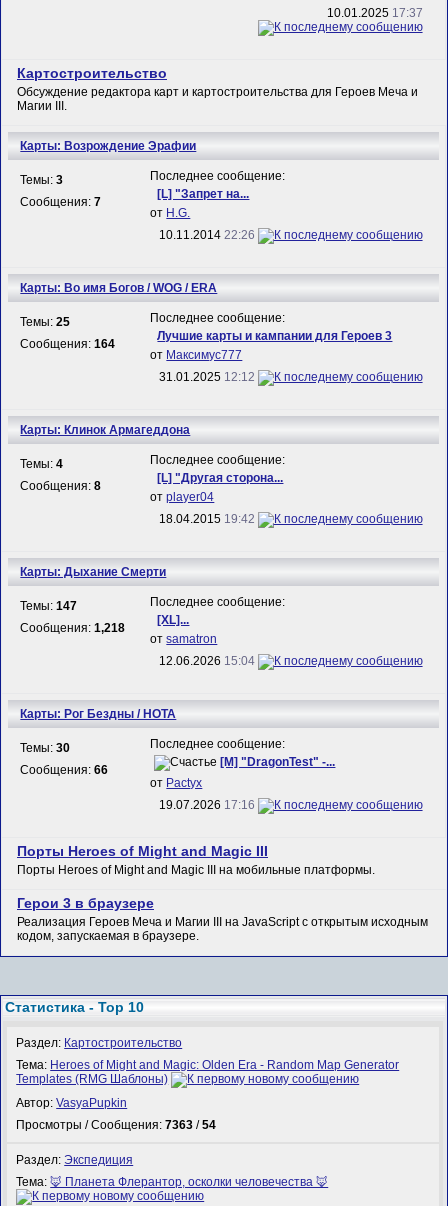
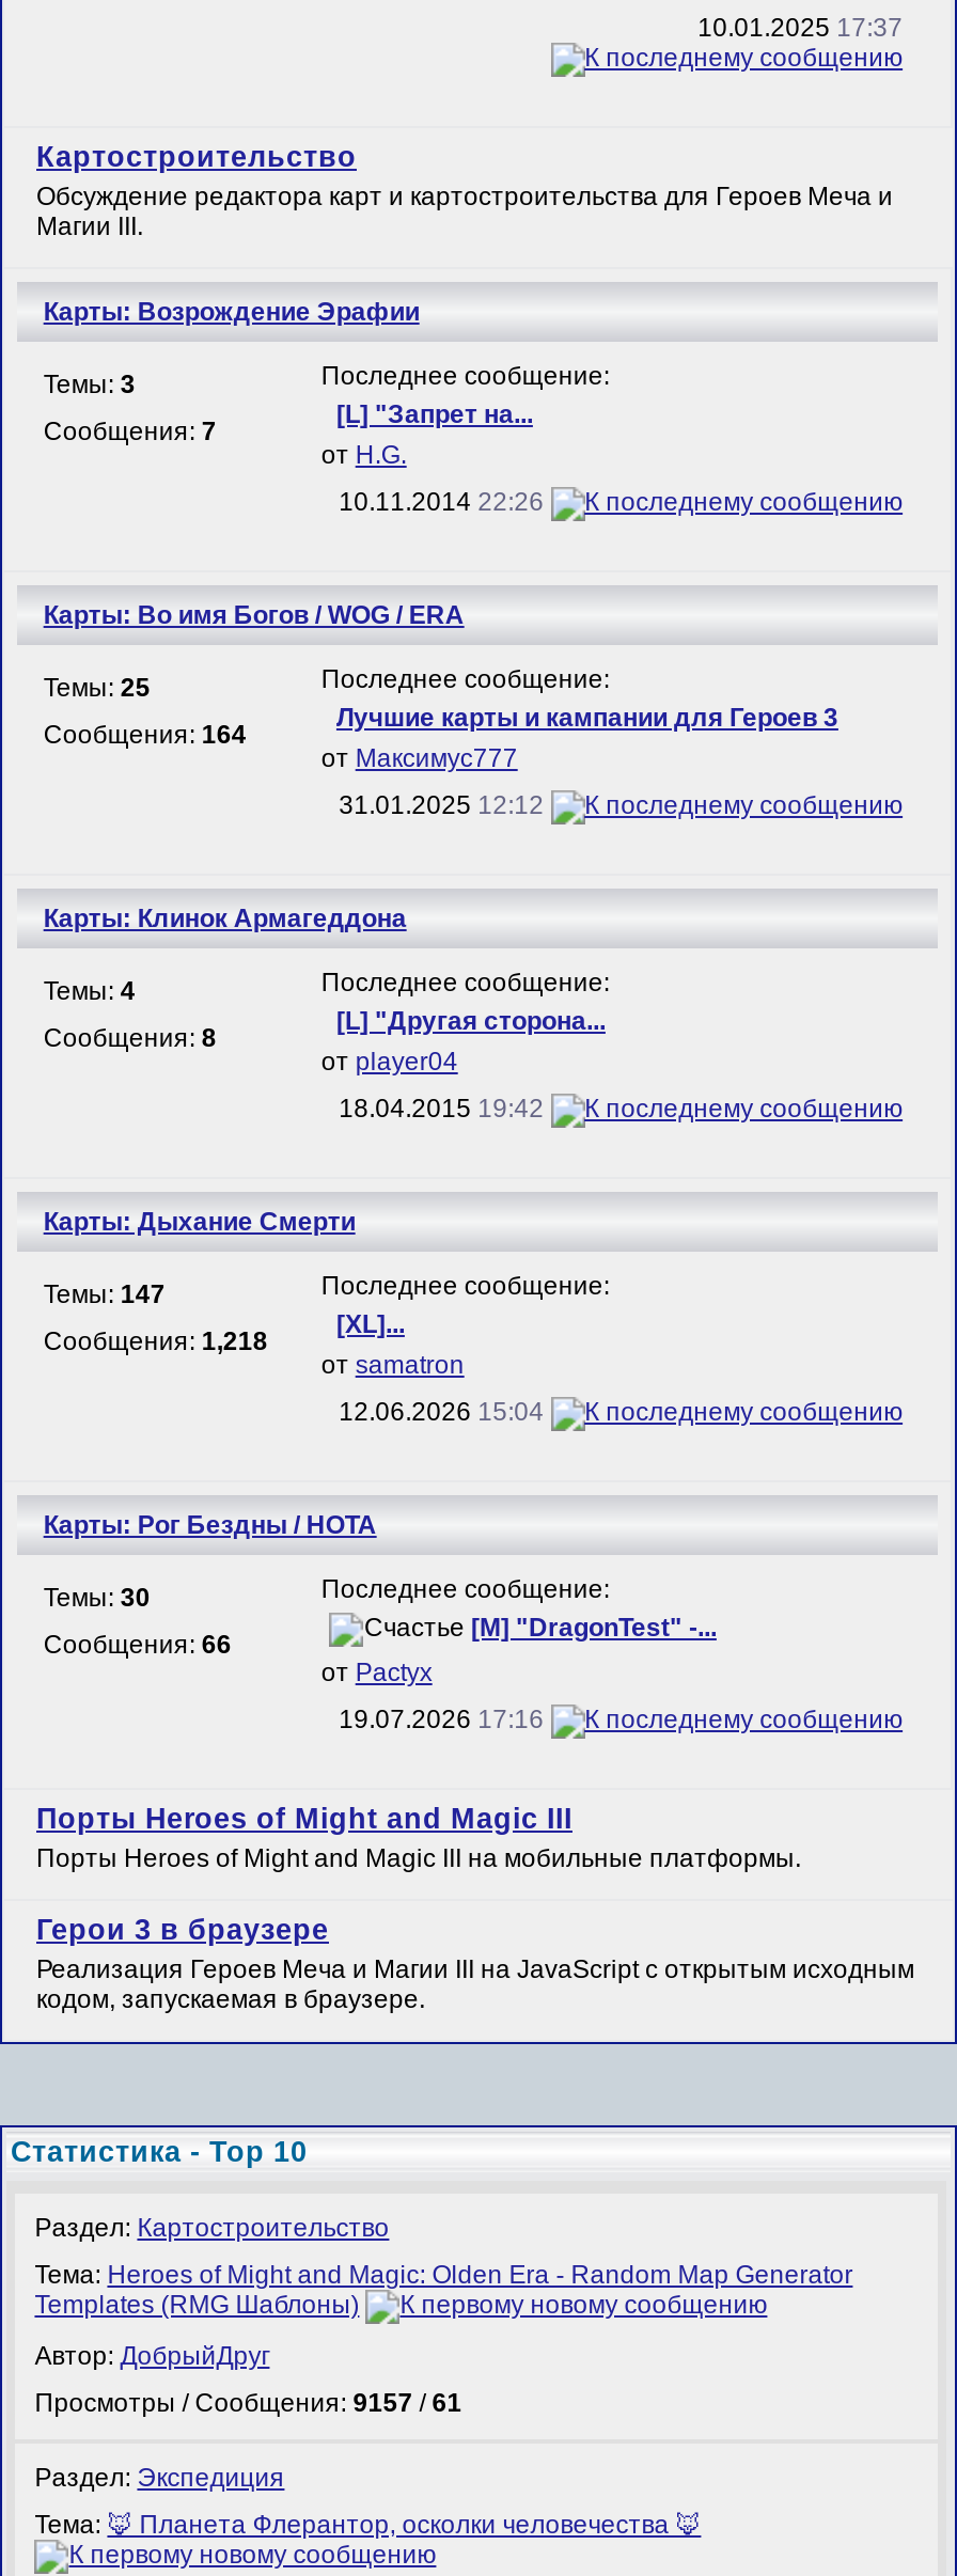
[16,1096,127,1110] Автор: VasyaPupkin -> [35,2341,270,2371] Автор: ДобрыйДруг
[16,1118,216,1132] Просмотры / Сообщения: 7363 / 54 -> [35,2389,462,2419] Просмотры / Сообщения: 9157 / 61

